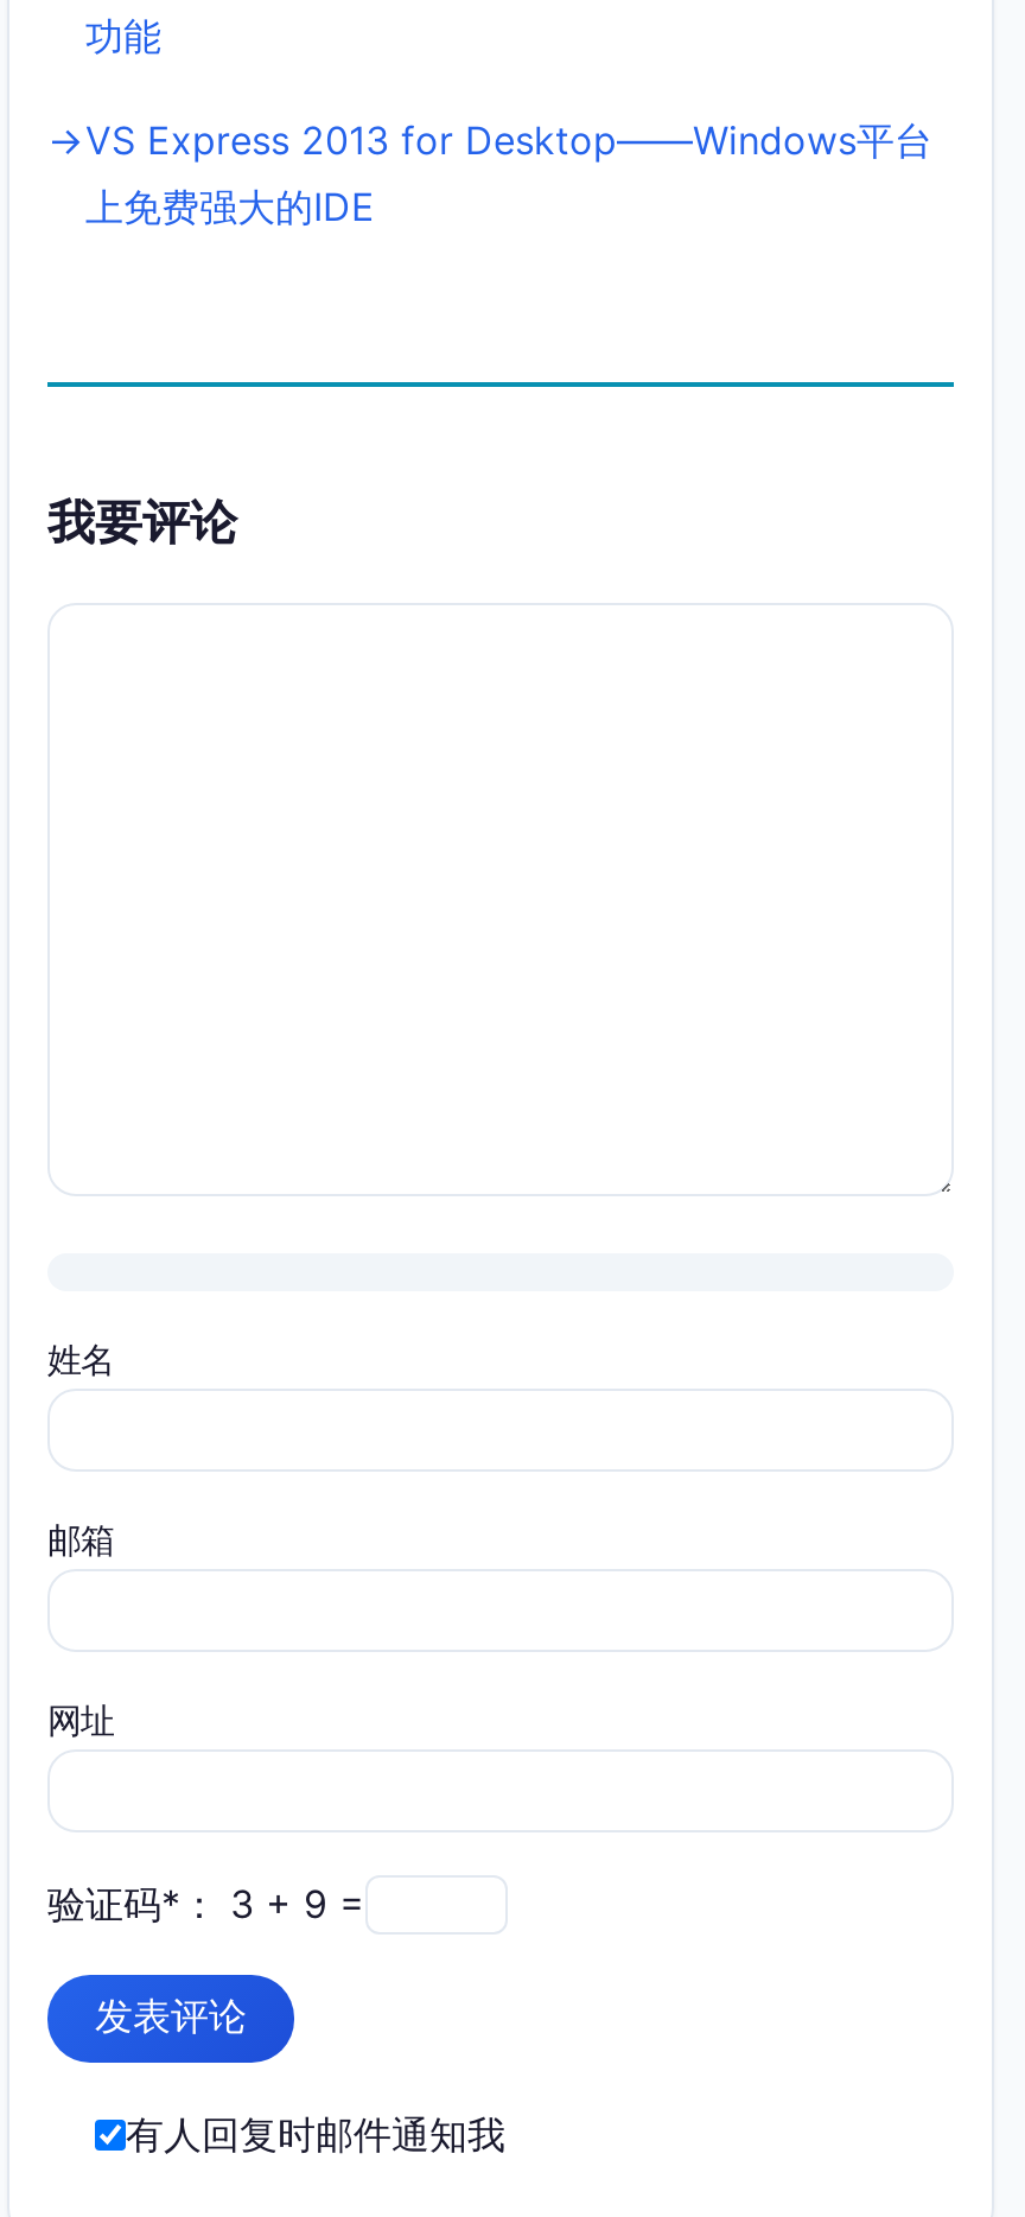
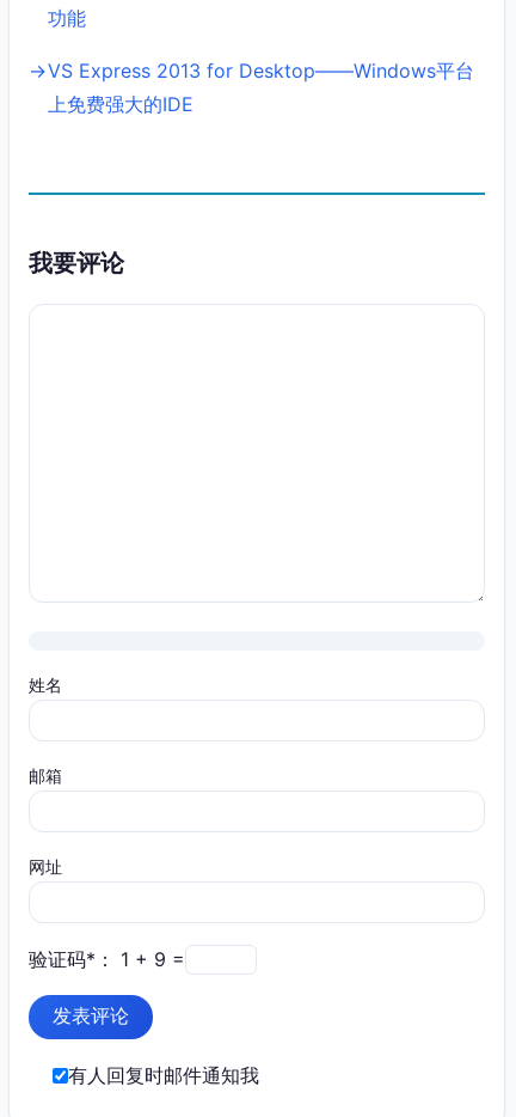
[47,1880,365,1927] 验证码*： 3 + 9 = -> [29,947,185,971] 验证码*： 1 + 9 =

